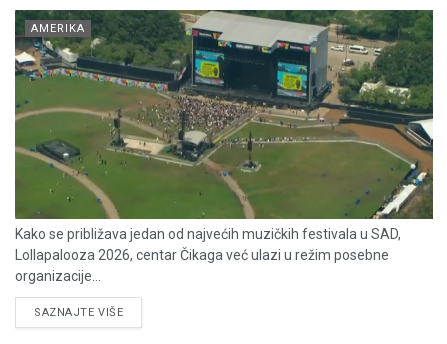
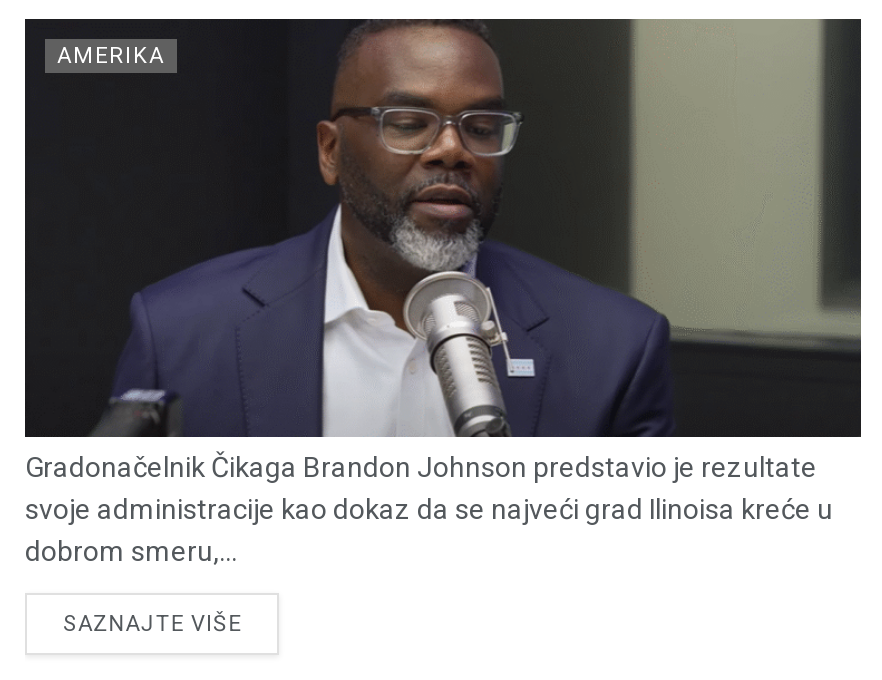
[14,9,433,284] [image] | Kako se približava jedan od najvećih muzičkih festivala u SAD, | Lollapalooza 2026, centar Čikaga već ulazi u režim posebne | organizacije... -> [23,19,863,568] [image] | Gradonačelnik Čikaga Brandon Johnson predstavio je rezultate | svoje administracije kao dokaz da se najveći grad Ilinoisa kreće u | dobrom smeru,...

